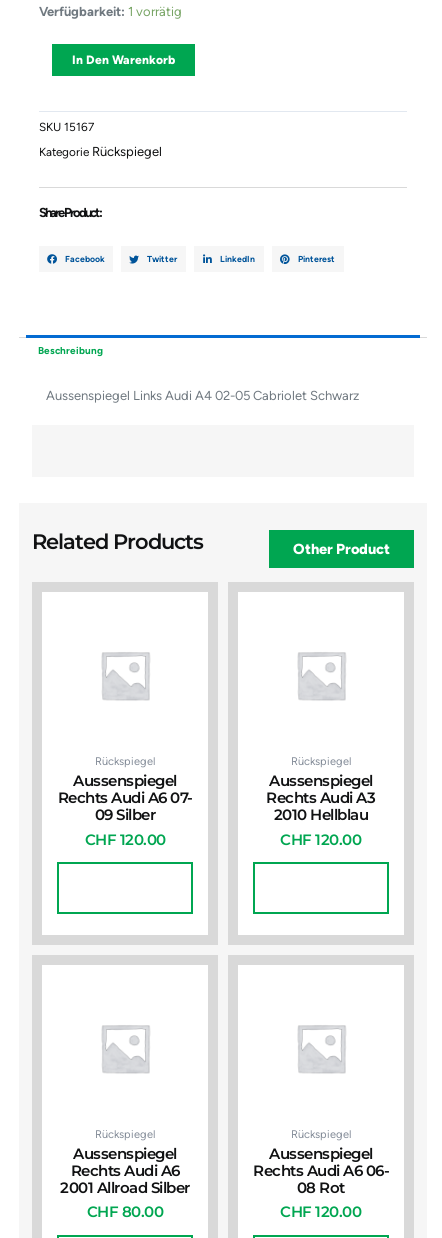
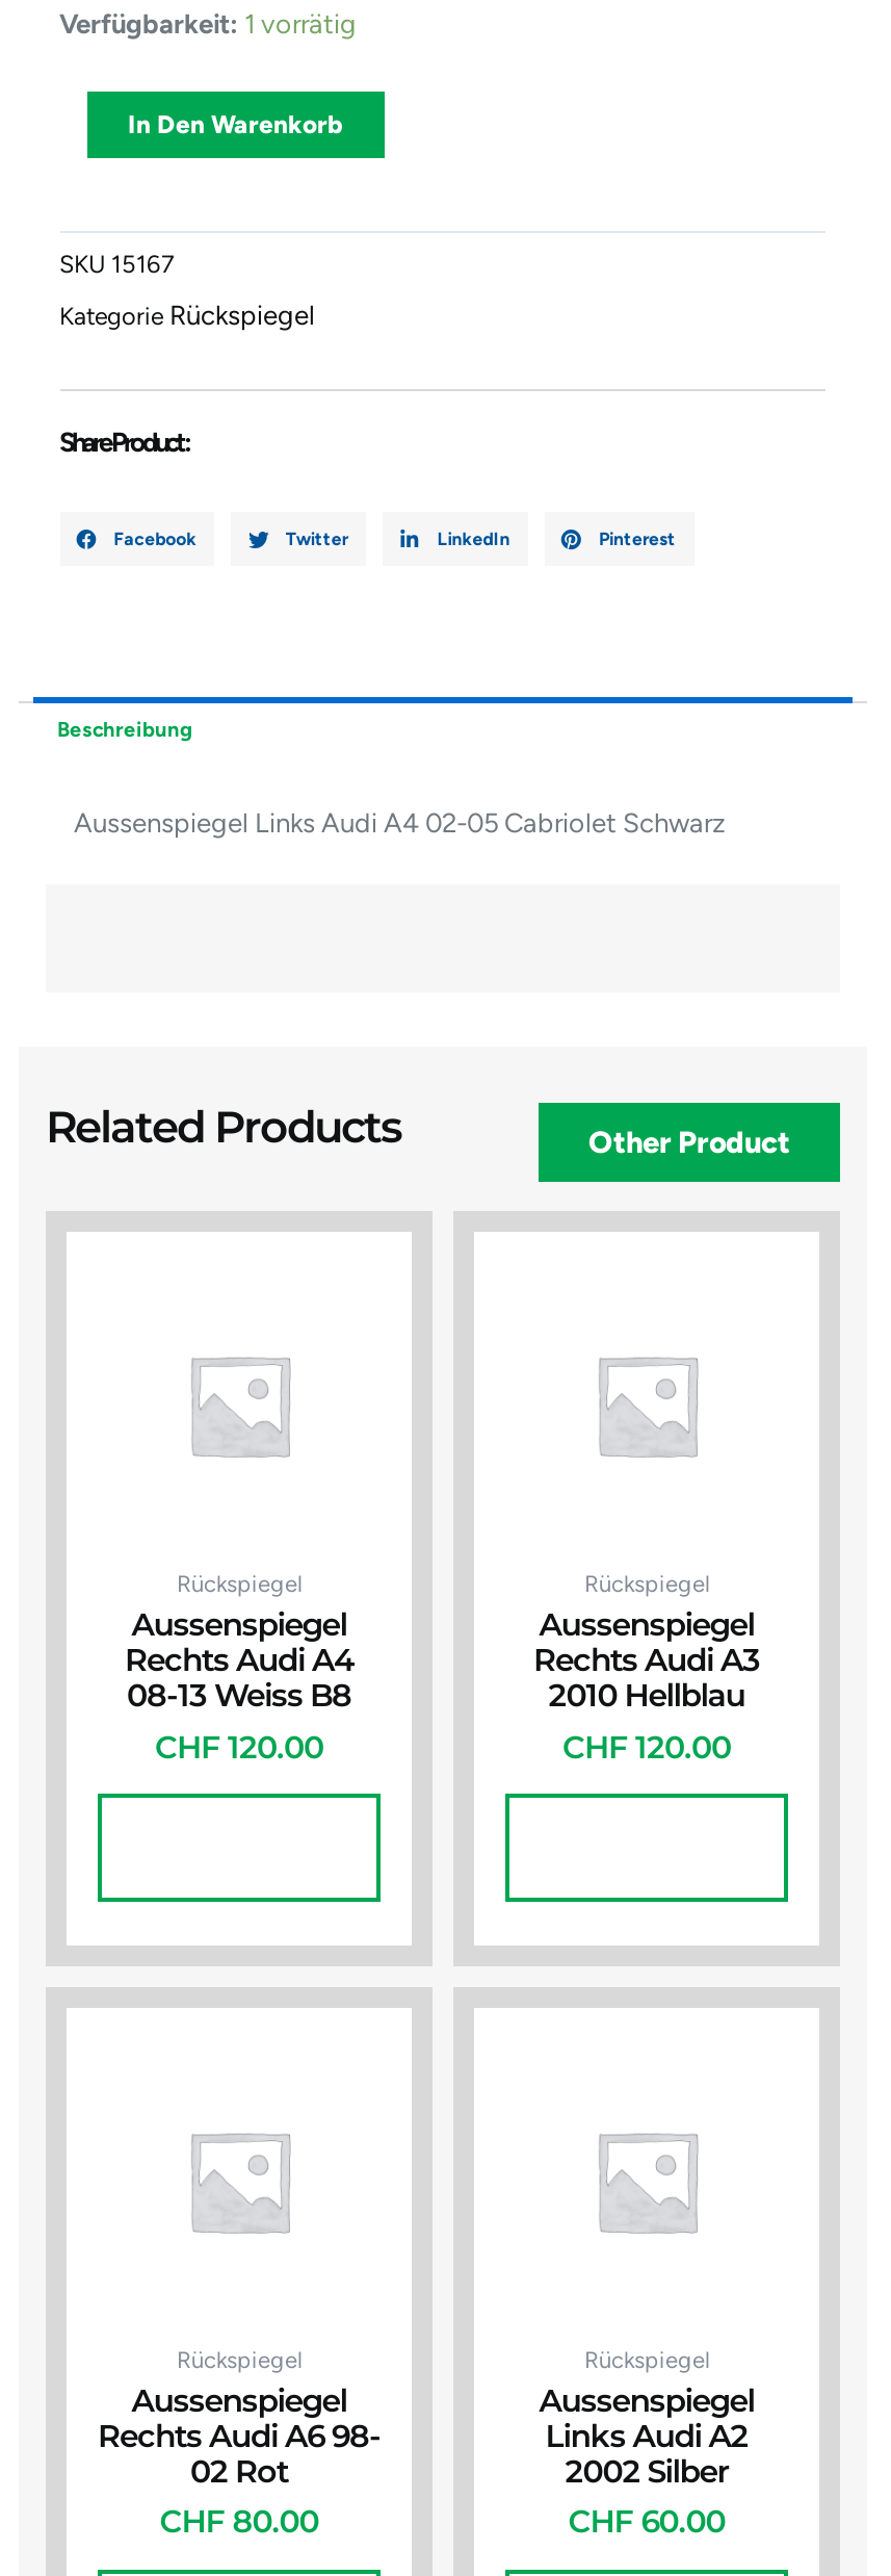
[57,789,192,824] Rechts Audi A6 07- | 09 Silber -> [125,1642,353,1715] Rechts Audi A4 | 08-13 Weiss B8
[60,1162,190,1197] Rechts Audi A6 | 2001 Allroad Silber -> [98,2418,381,2491] Rechts Audi A6 98- | 02 Rot
[253,1162,389,1221] Rechts Audi A6 06- | 08 Rot | CHF 120.00 -> [545,2418,748,2542] Links Audi A2 | 2002 Silber | CHF 60.00

